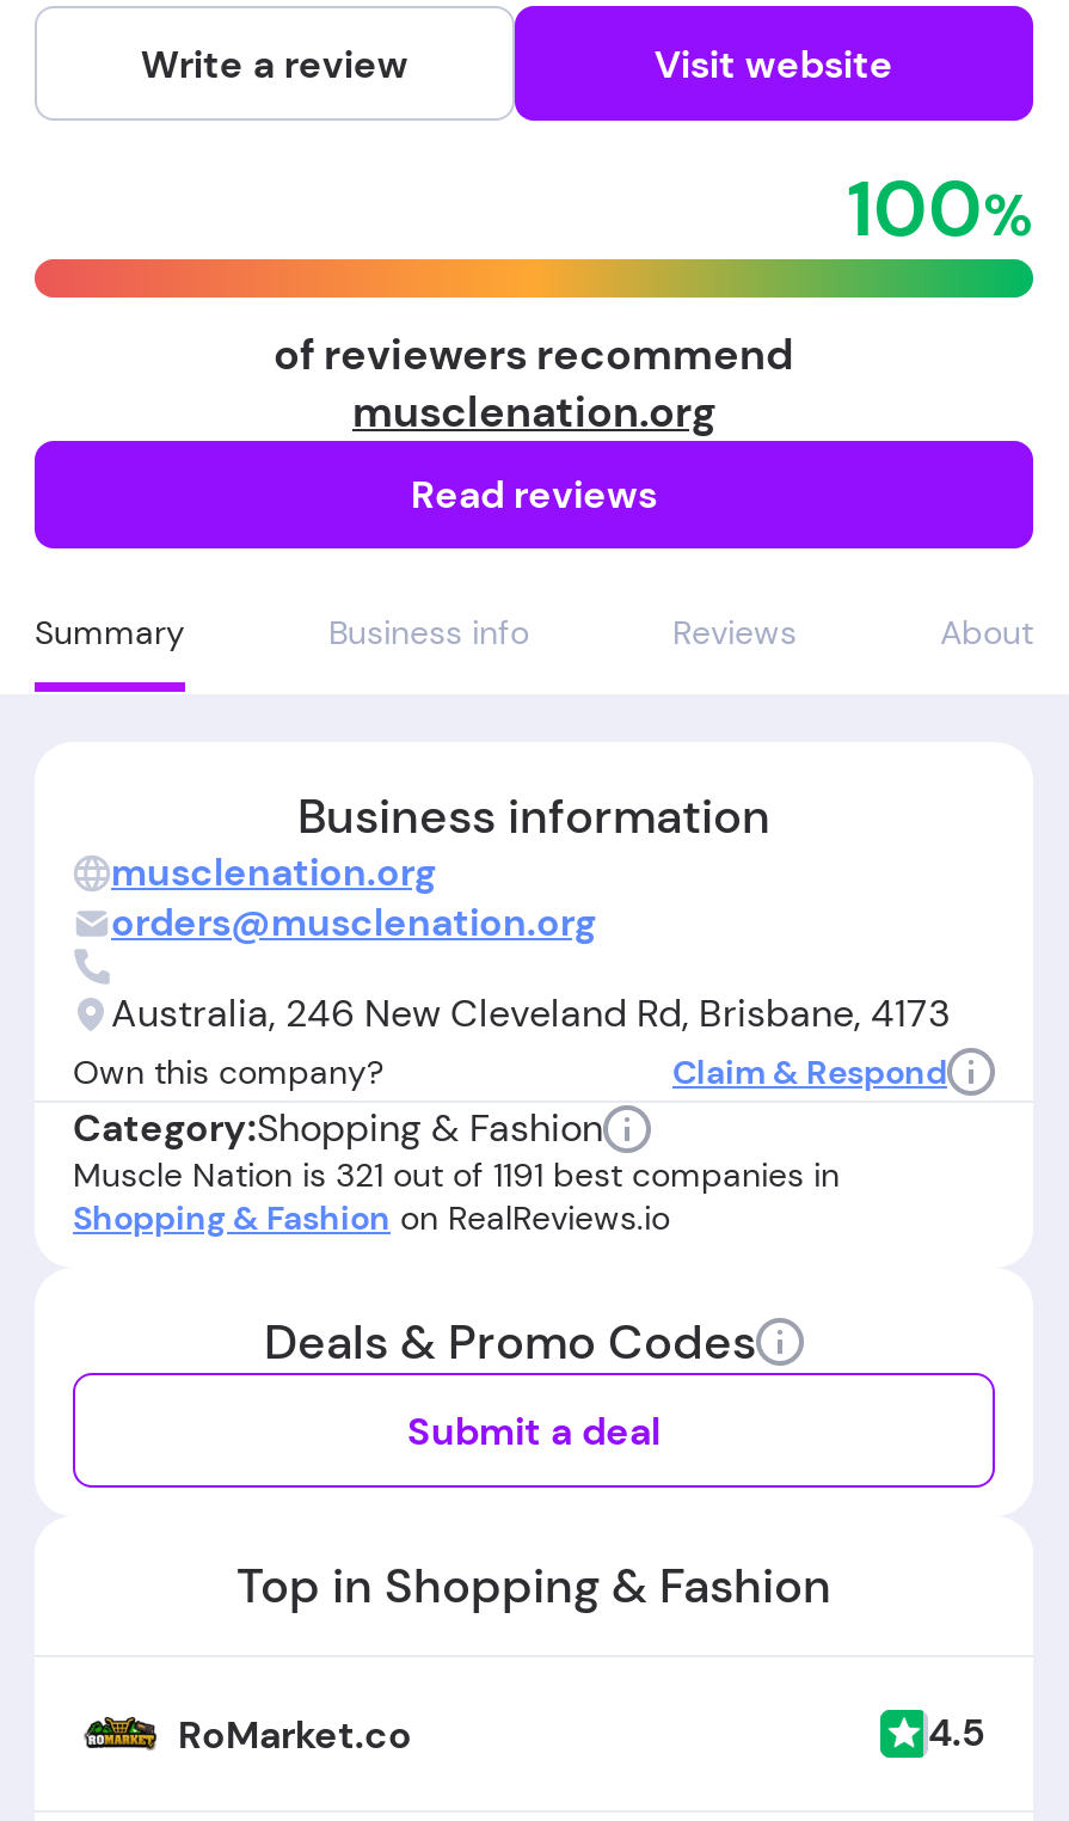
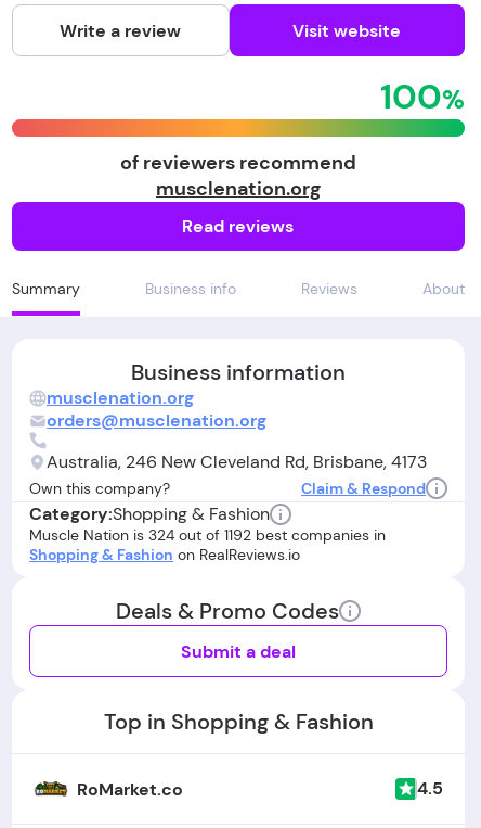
[73,1153,840,1196] Muscle Nation is 321 out of 1191 best companies in -> [29,525,386,545] Muscle Nation is 324 out of 1192 best companies in

